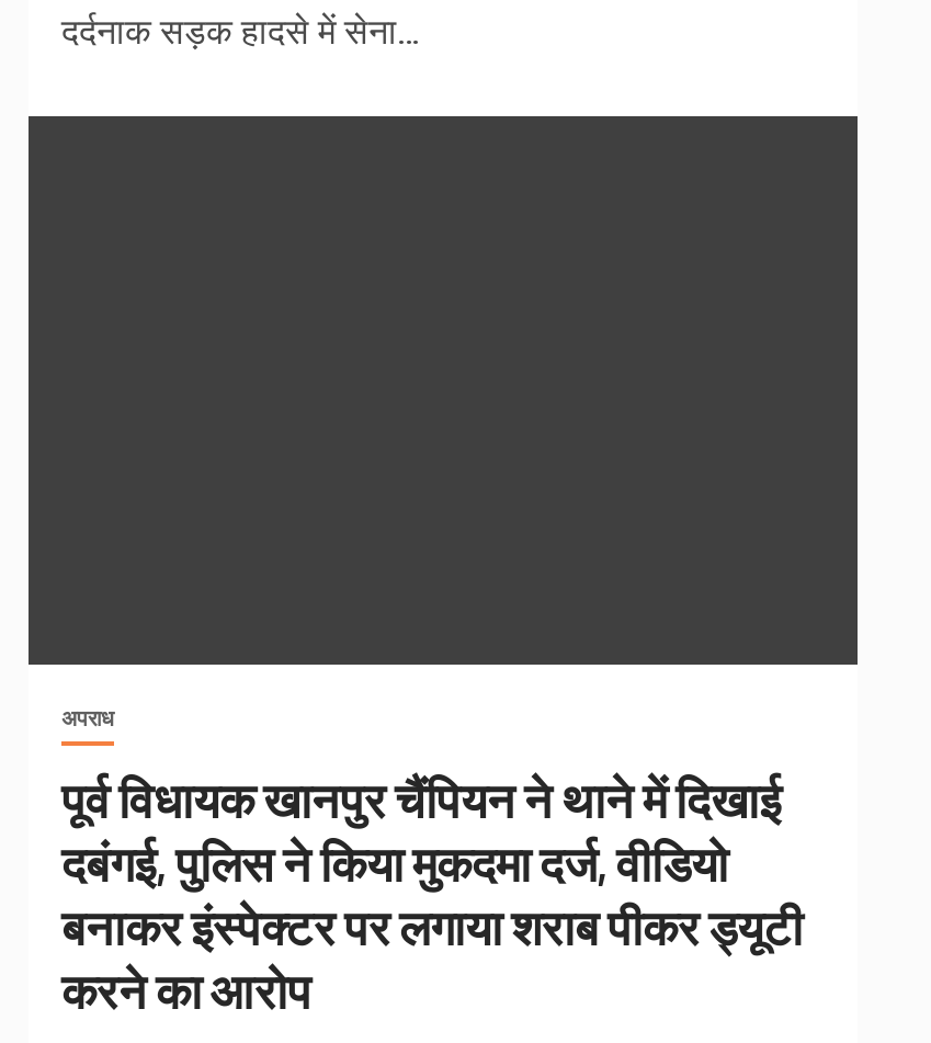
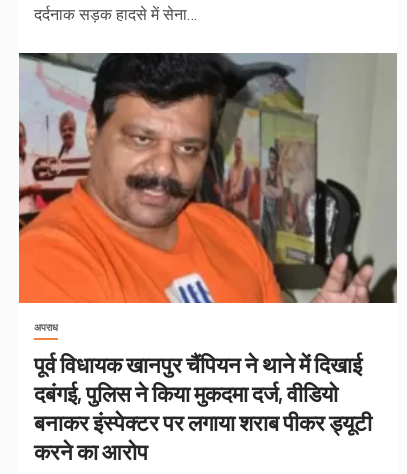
none -> [18,53,397,304] [image]

